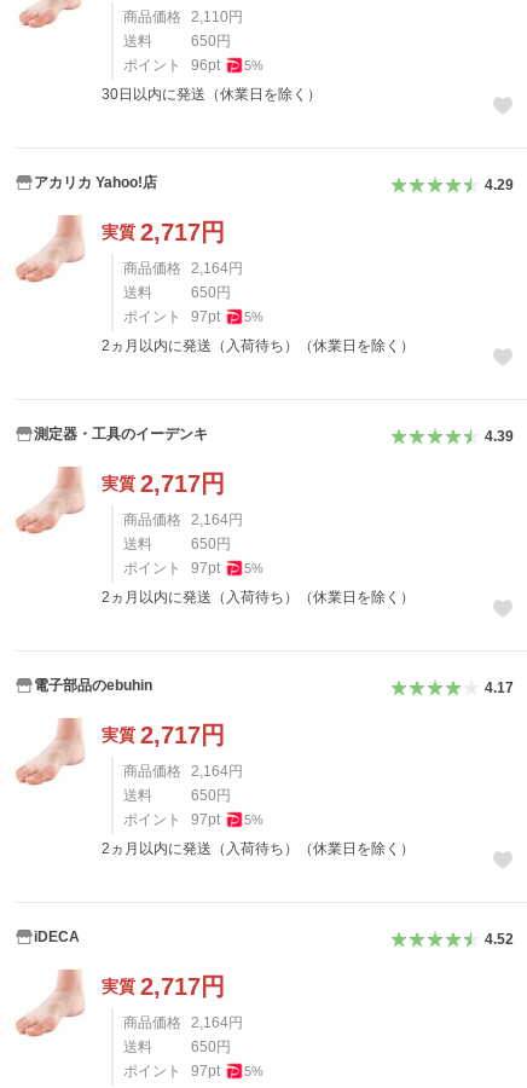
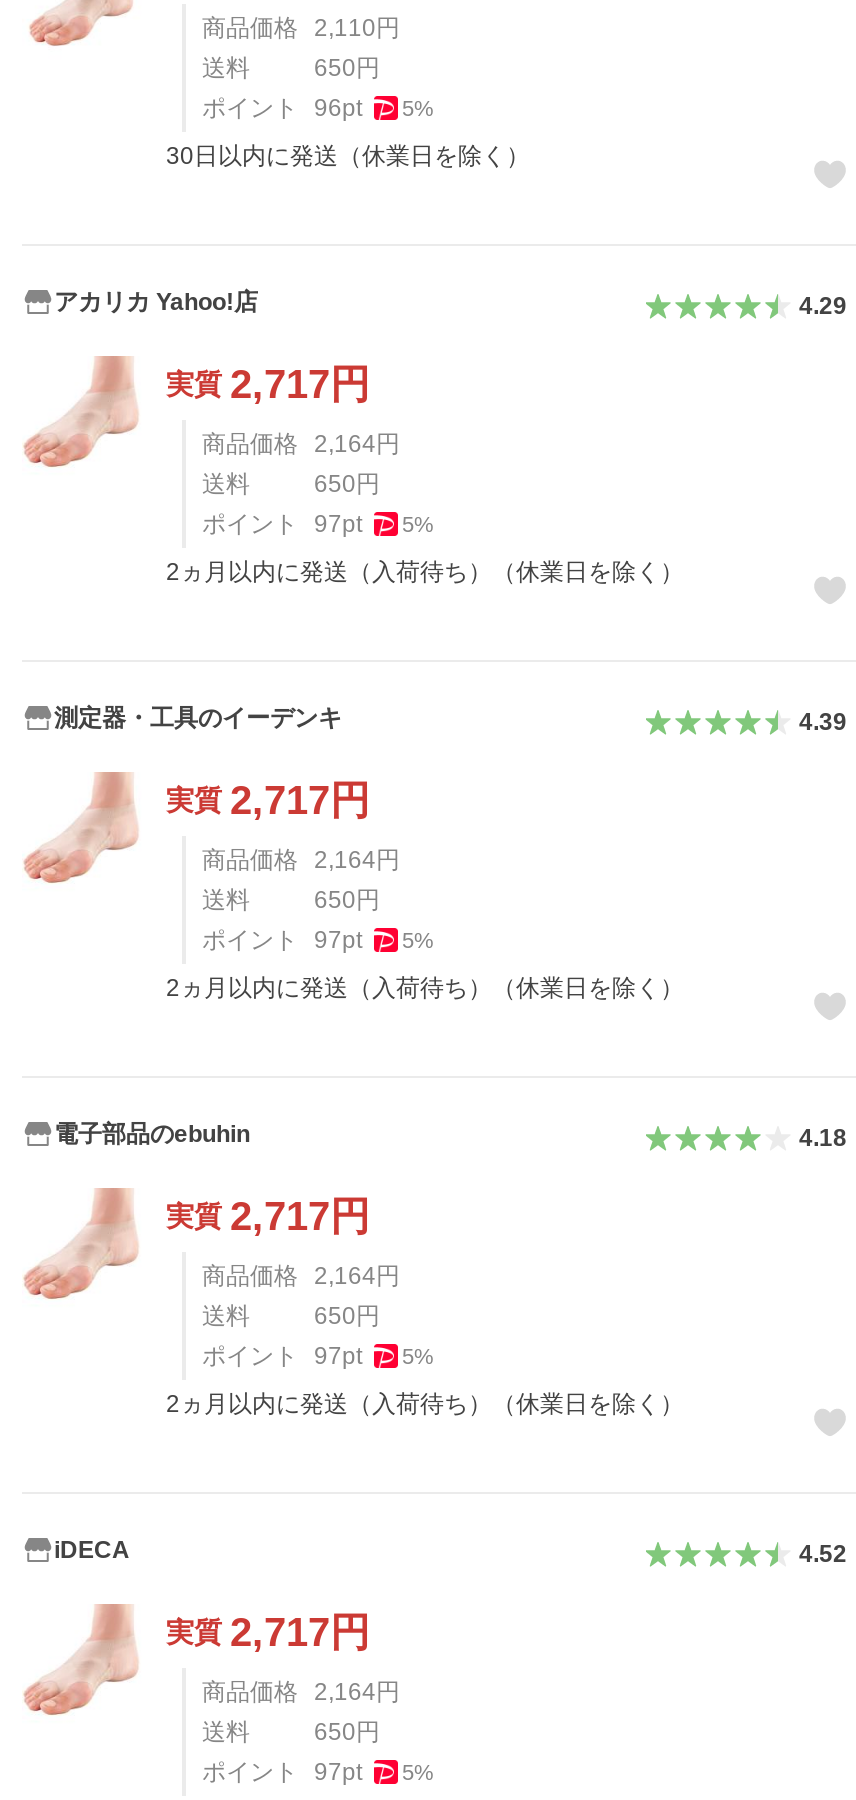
[484,680,513,696] 4.17 -> [799,1124,847,1152] 4.18

